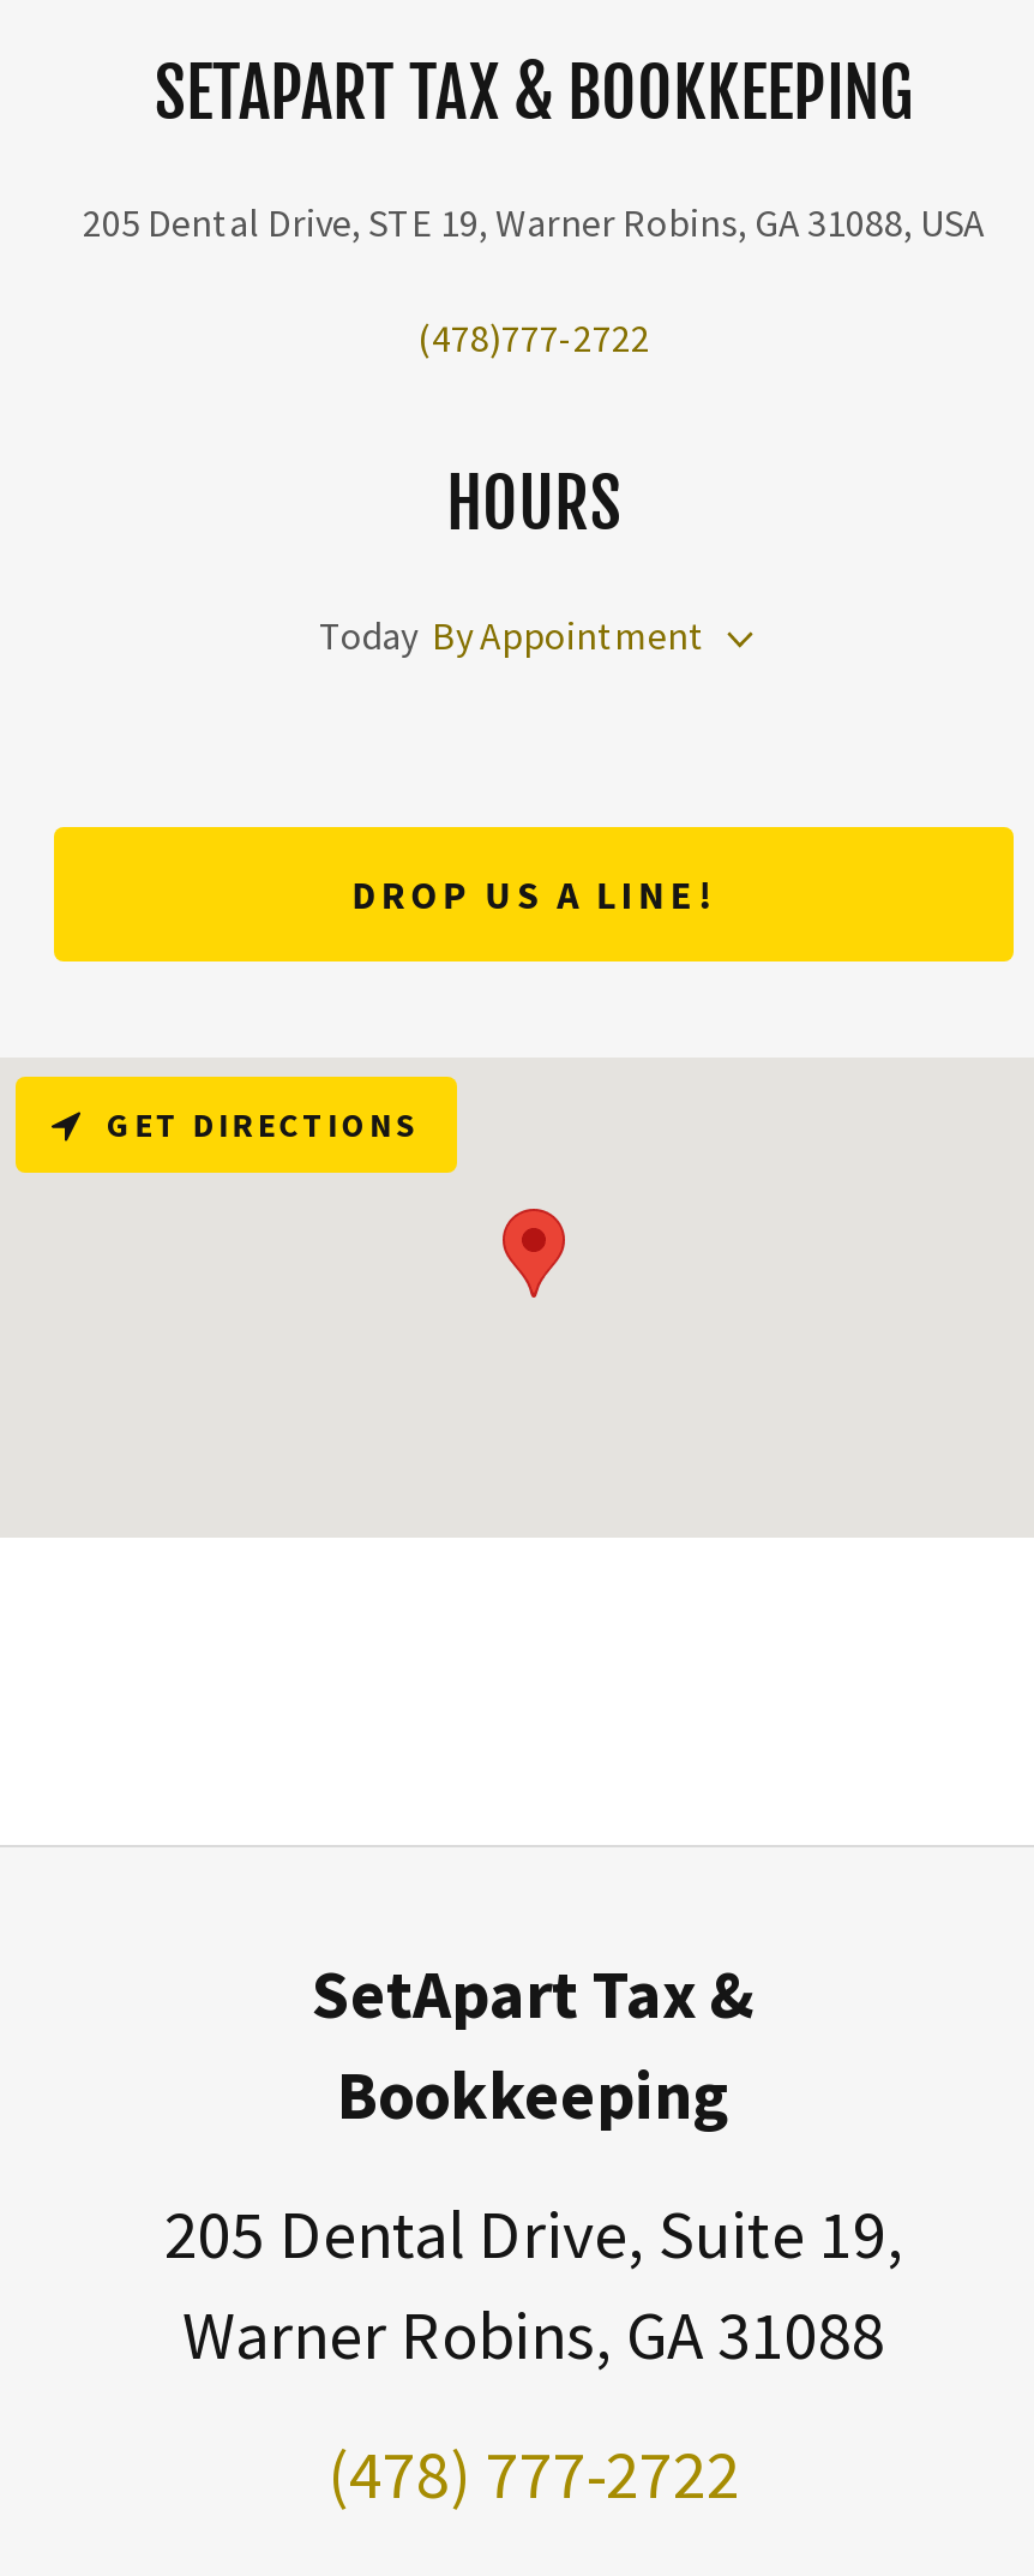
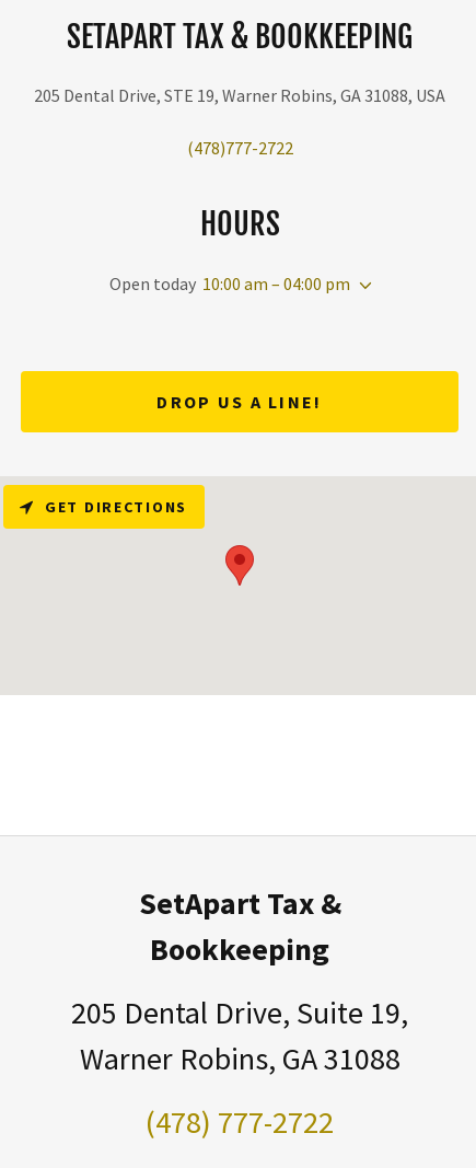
[319,611,705,659] Today By Appointment -> [109,273,350,294] Open today 10:00 am – 04:00 pm

